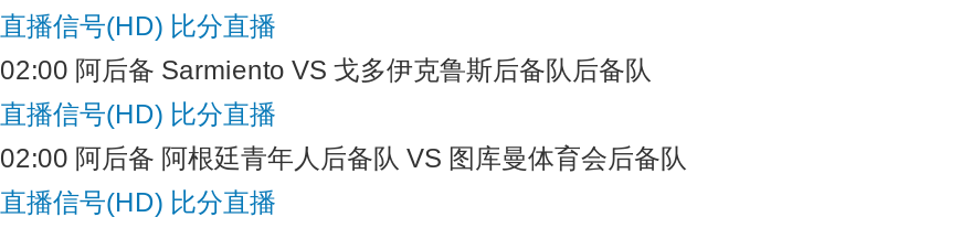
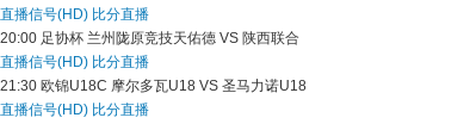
[0,55,652,86] 02:00 阿后备Sarmiento VS 戈多伊克鲁斯后备队后备队 -> [0,30,299,46] 20:00 足协杯兰州陇原竞技天佑德 VS 陕西联合
[0,143,687,174] 02:00 阿后备阿根廷青年人后备队 VS 图库曼体育会后备队 -> [0,77,307,94] 21:30 欧锦U18C摩尔多瓦U18 VS 圣马力诺U18

